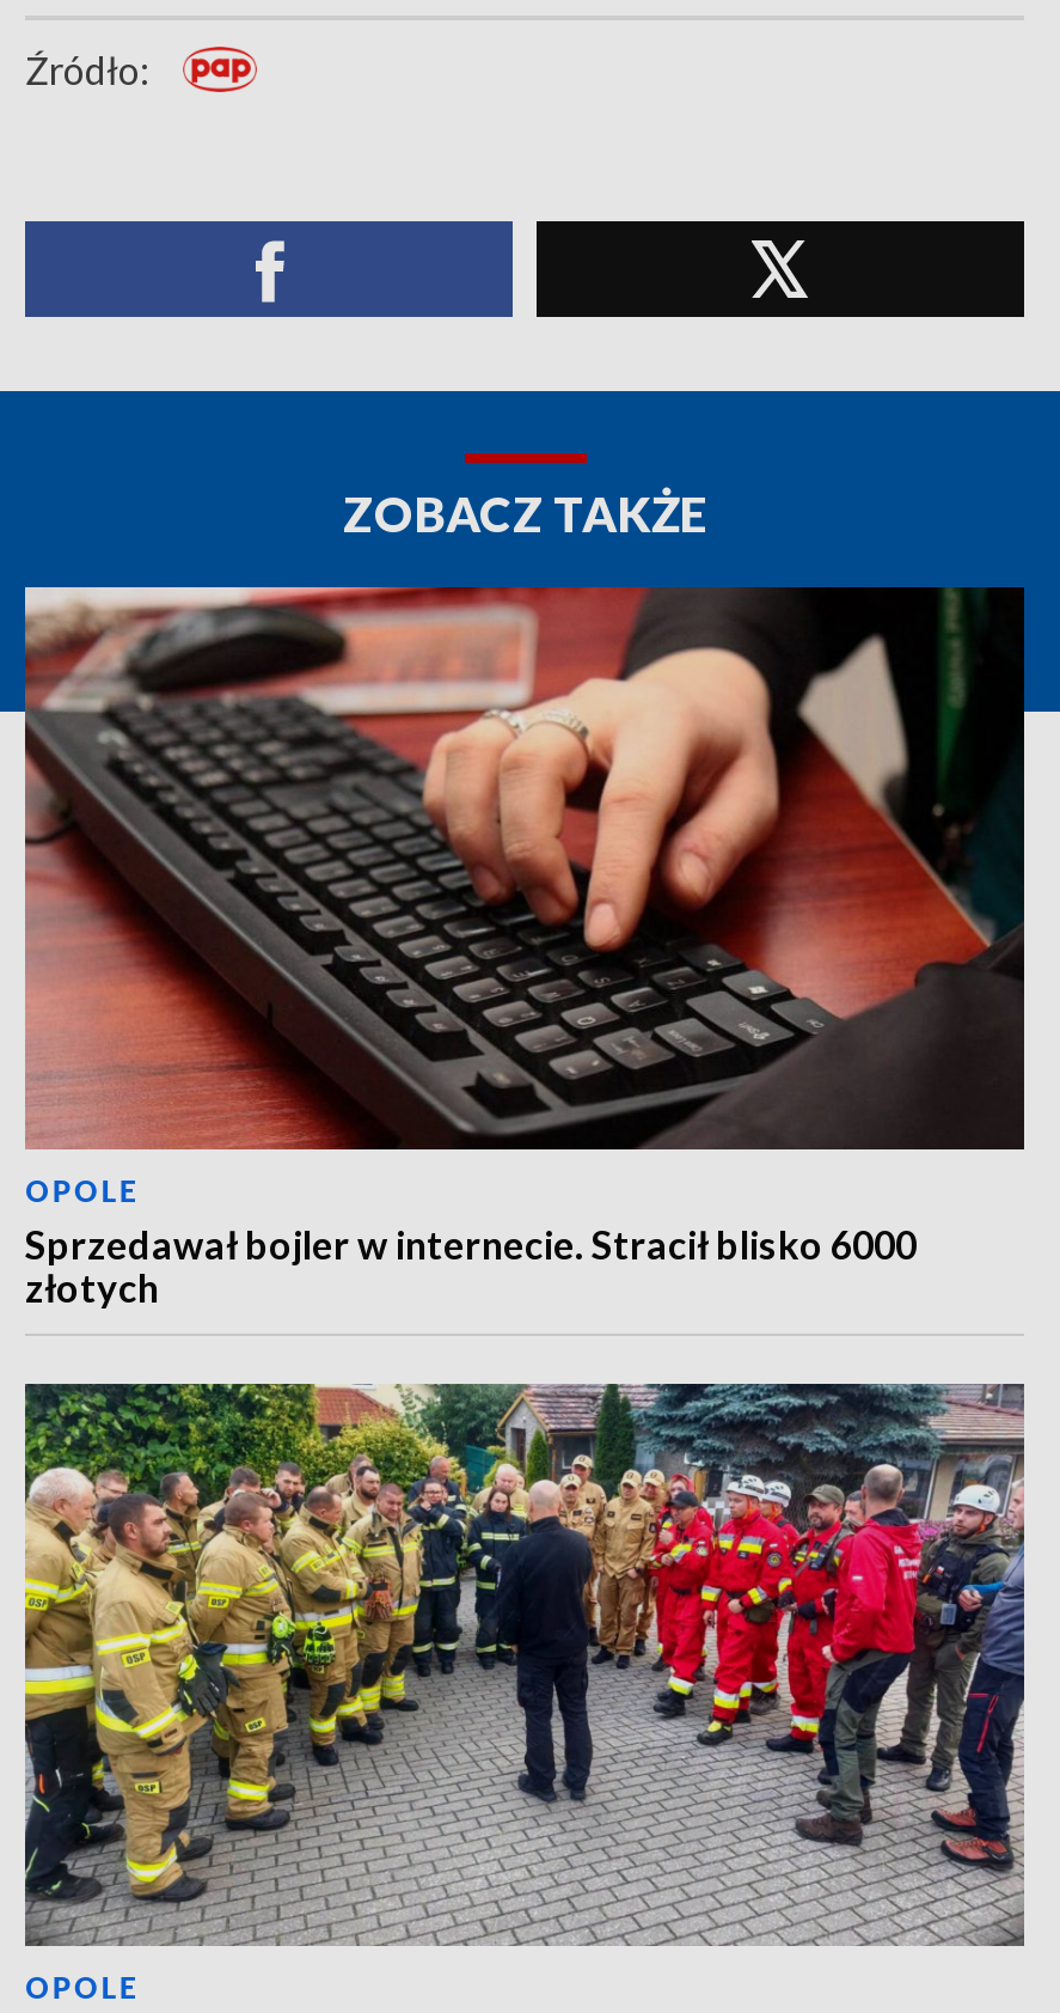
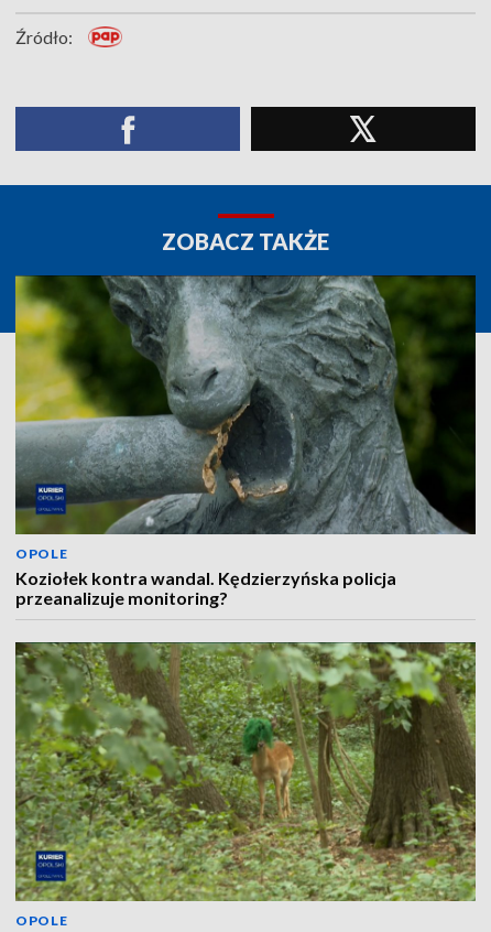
[23,585,1022,1310] [image] | Sprzedawał bojler w internecie. Stracił blisko 6000 | złotych -> [14,274,474,608] [image] | Koziołek kontra wandal. Kędzierzyńska policja | przeanalizuje monitoring?
[23,1381,1027,1946] [image] -> [14,641,477,901] [image]

